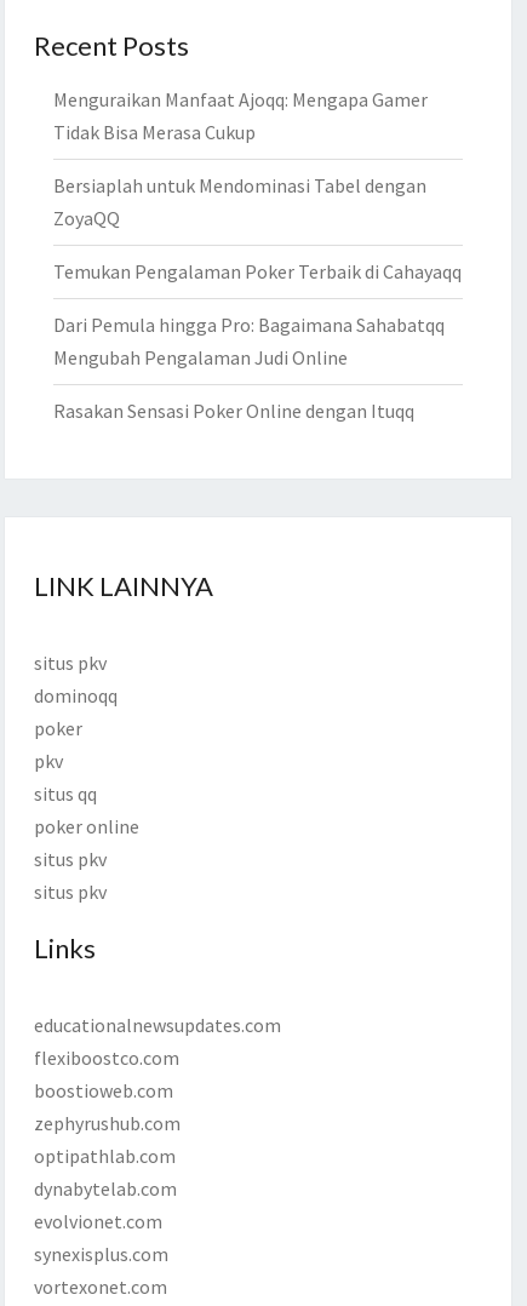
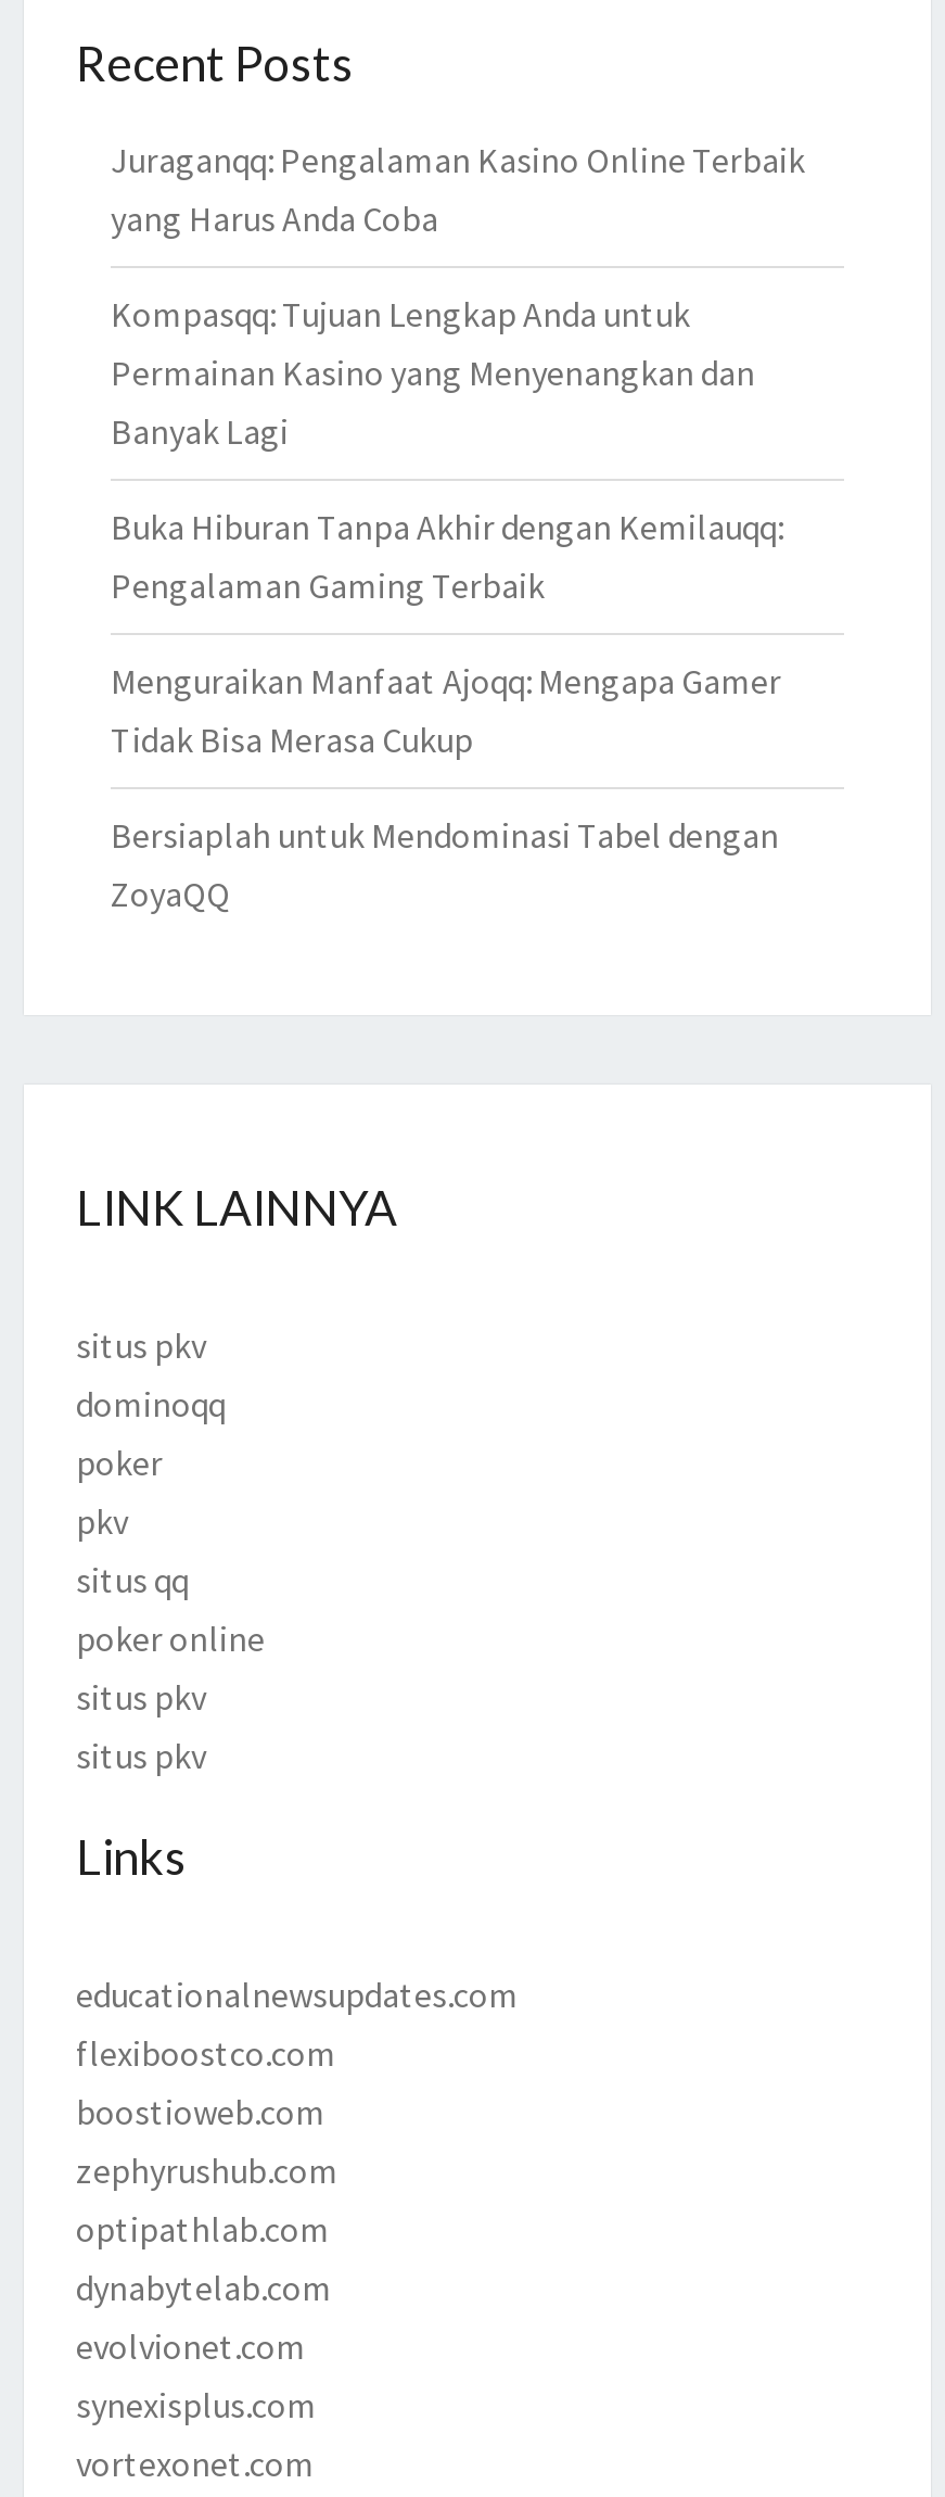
none -> [111,139,805,608] Juraganqq: Pengalaman Kasino Online Terbaik | yang Harus Anda Coba | Kompasqq: Tujuan Lengkap Anda untuk | Permainan Kasino yang Menyenangkan dan | Banyak Lagi | Buka Hiburan Tanpa Akhir dengan Kemilauqq: | Pengalaman Gaming Terbaik
moved [53,88,428,231] -> [111,660,781,916]: Menguraikan Manfaat Ajoqq: Mengapa Gamer | Tidak Bisa Merasa Cukup | Bersiaplah untuk Mendominasi Tabel dengan | ZoyaQQ
[53,260,462,423] Temukan Pengalaman Poker Terbaik di Cahayaqq | Dari Pemula hingga Pro: Bagaimana Sahabatqq | Mengubah Pengalaman Judi Online | Rasakan Sensasi Poker Online dengan Ituqq -> none

